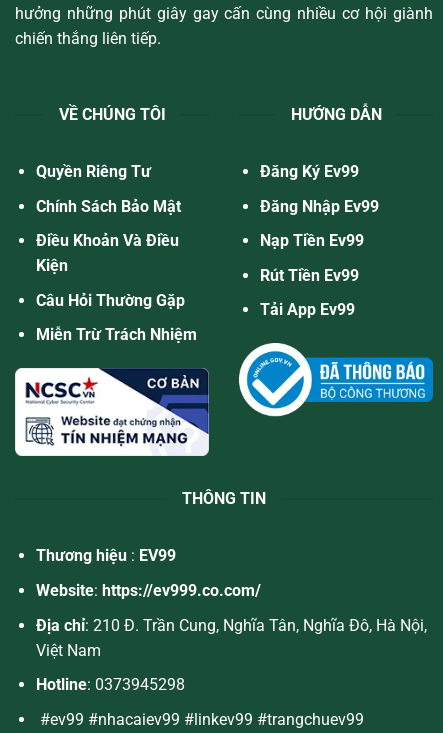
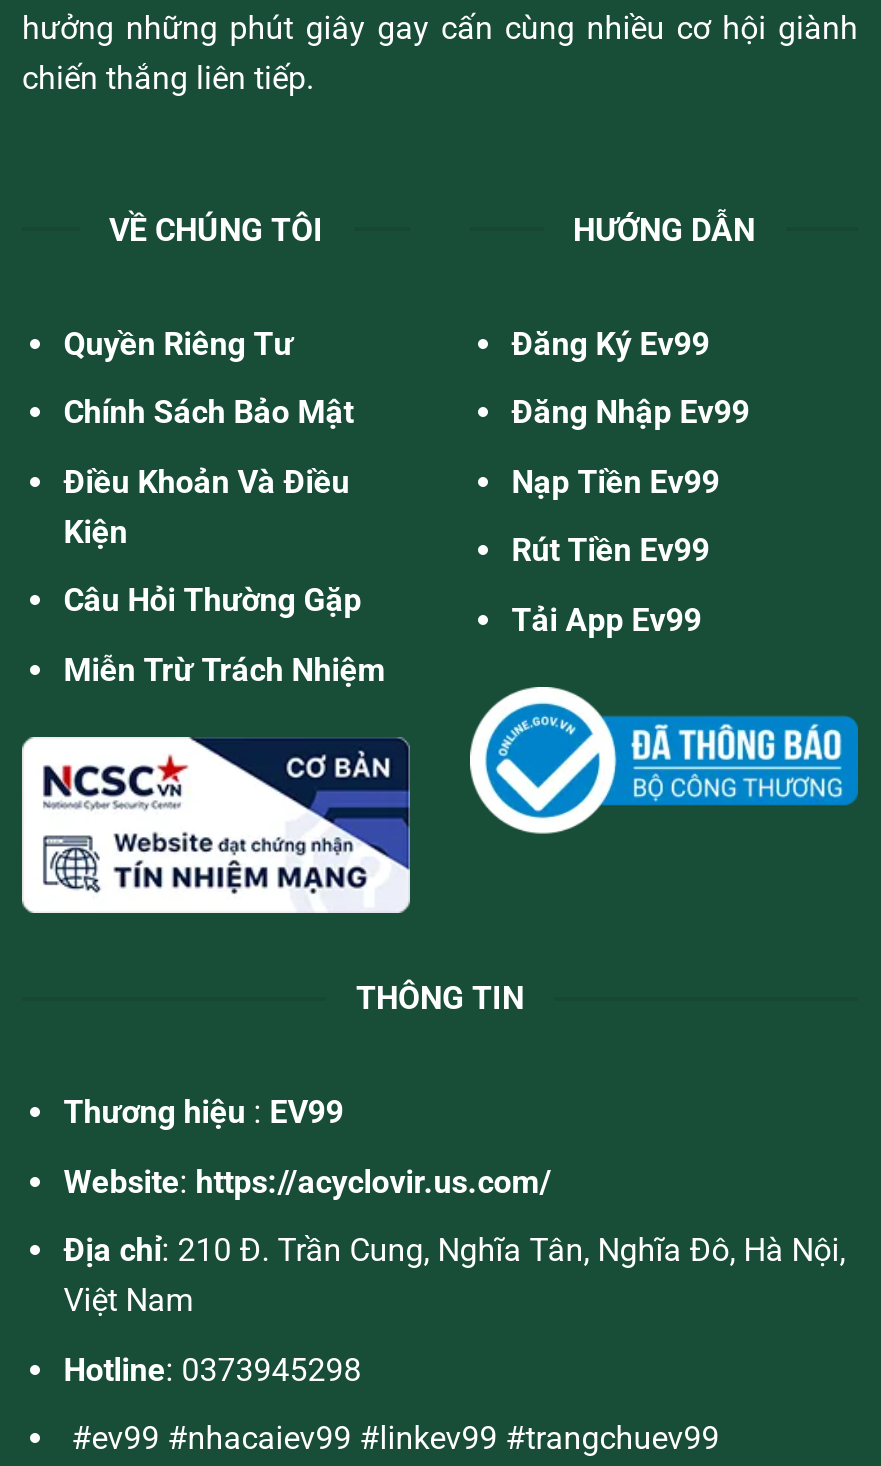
[36,581,261,600] Website: https://ev999.co.com/ -> [64,1162,552,1200] Website: https://acyclovir.us.com/

